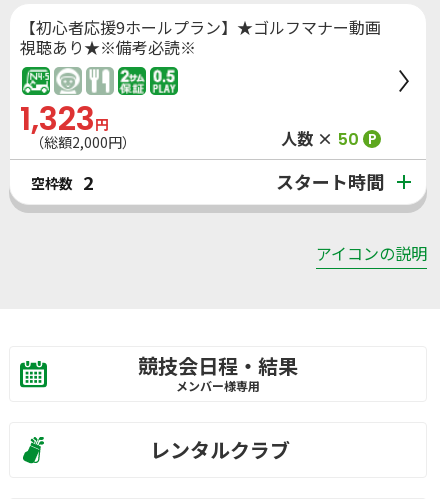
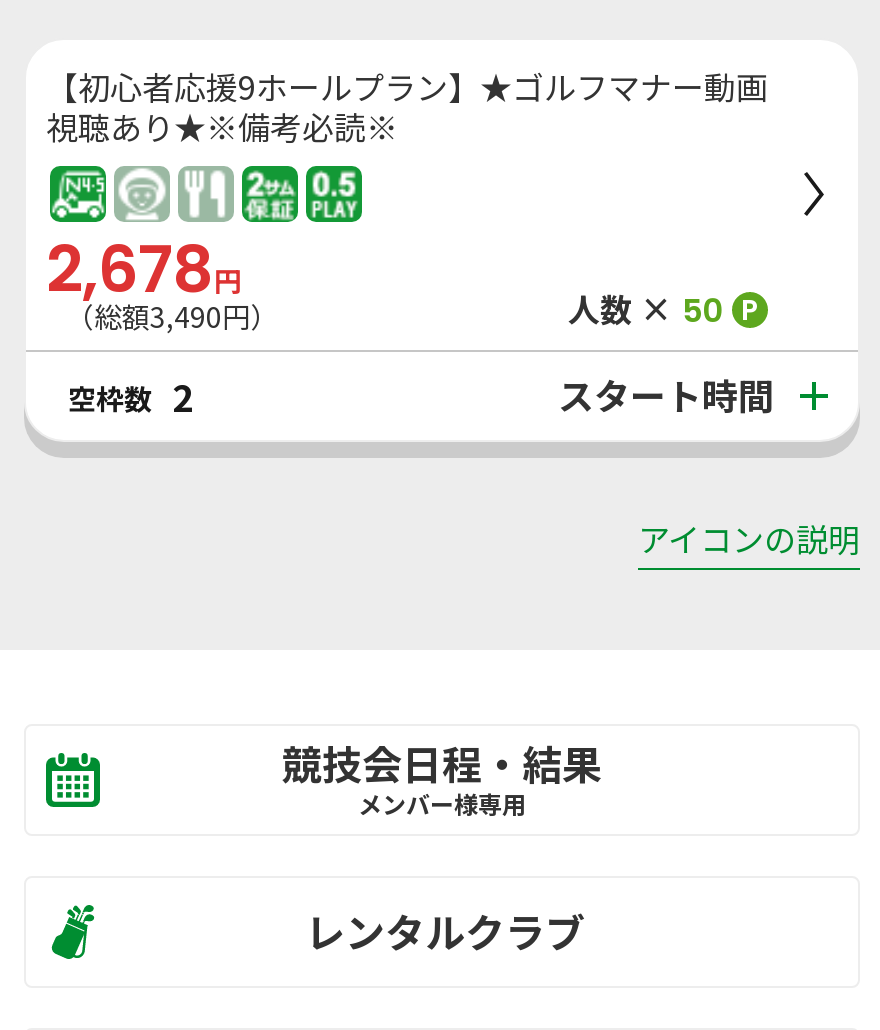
[20,96,109,141] 1,323円 -> [46,223,242,313] 2,678円
[30,132,136,152] （総額2,000円） -> [66,295,278,335] （総額3,490円）

